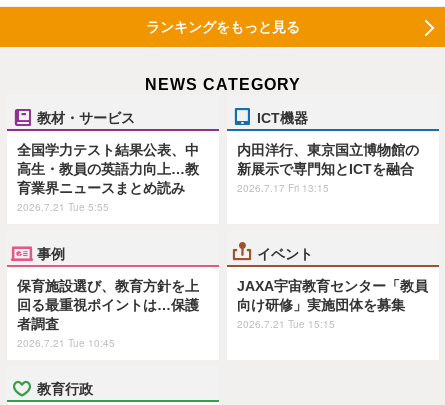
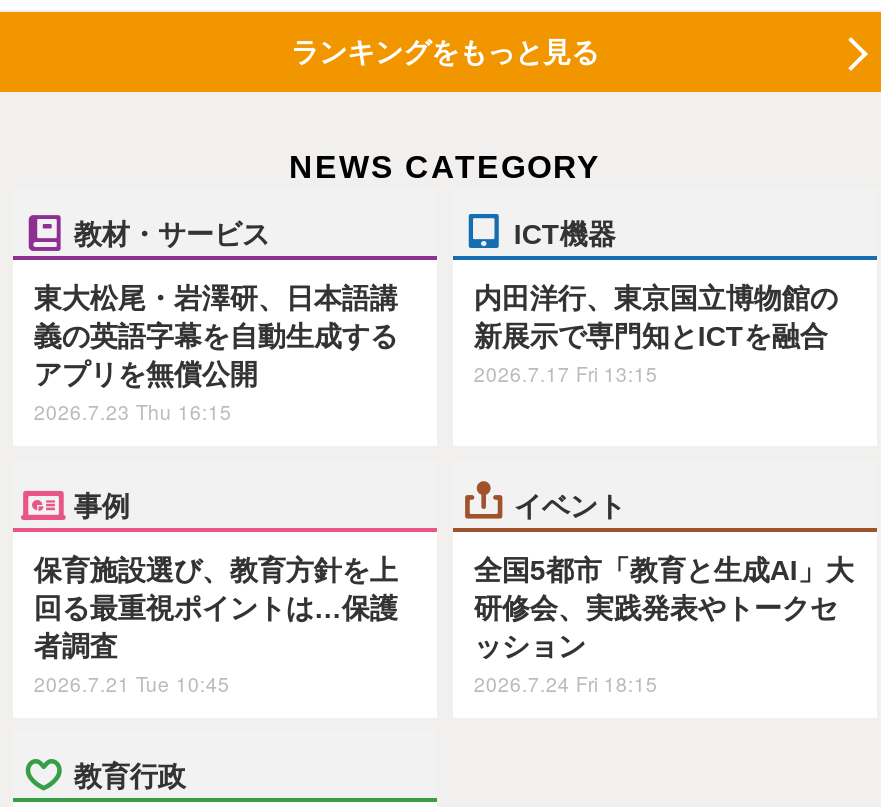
[17,142,199,214] 全国学力テスト結果公表、中 | 高生・教員の英語力向上…教 | 育業界ニュースまとめ読み | 2026.7.21 Tue 5:55 -> [34,282,398,426] 東大松尾・岩澤研、日本語講 | 義の英語字幕を自動生成する | アプリを無償公開 | 2026.7.23 Thu 16:15
[237,278,428,331] JAXA宇宙教育センター「教員 | 向け研修」実施団体を募集 | 2026.7.21 Tue 15:15 -> [474,553,854,697] 全国5都市「教育と生成AI」大 | 研修会、実践発表やトークセ | ッション | 2026.7.24 Fri 18:15

